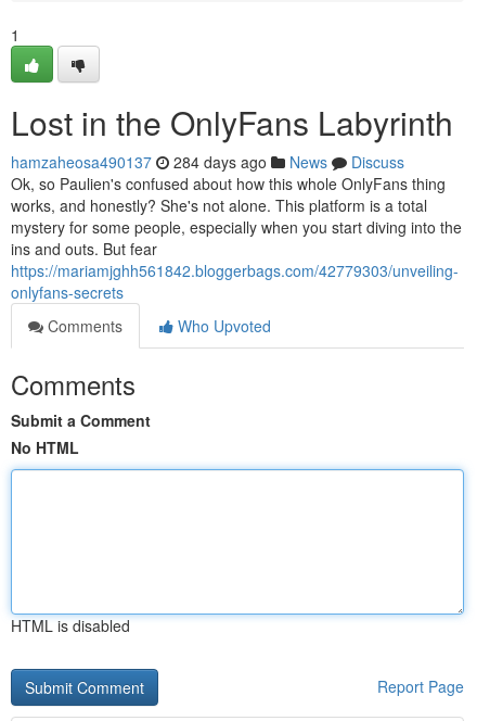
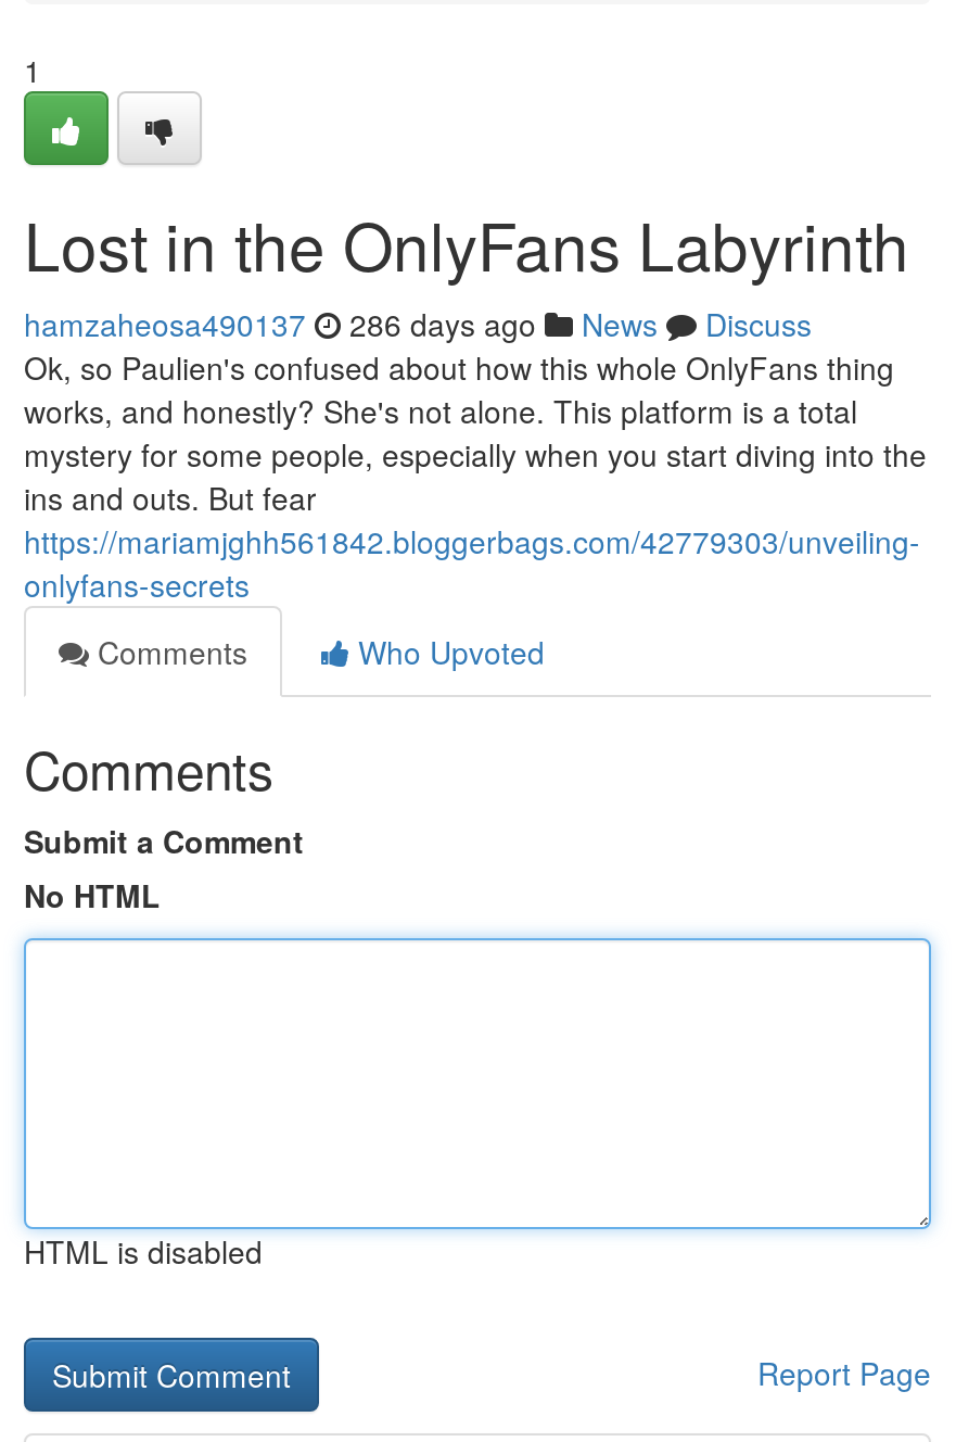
[11,151,404,173] hamzaheosa490137 284 days ago News Discuss -> [24,302,812,345] hamzaheosa490137 286 days ago News Discuss

